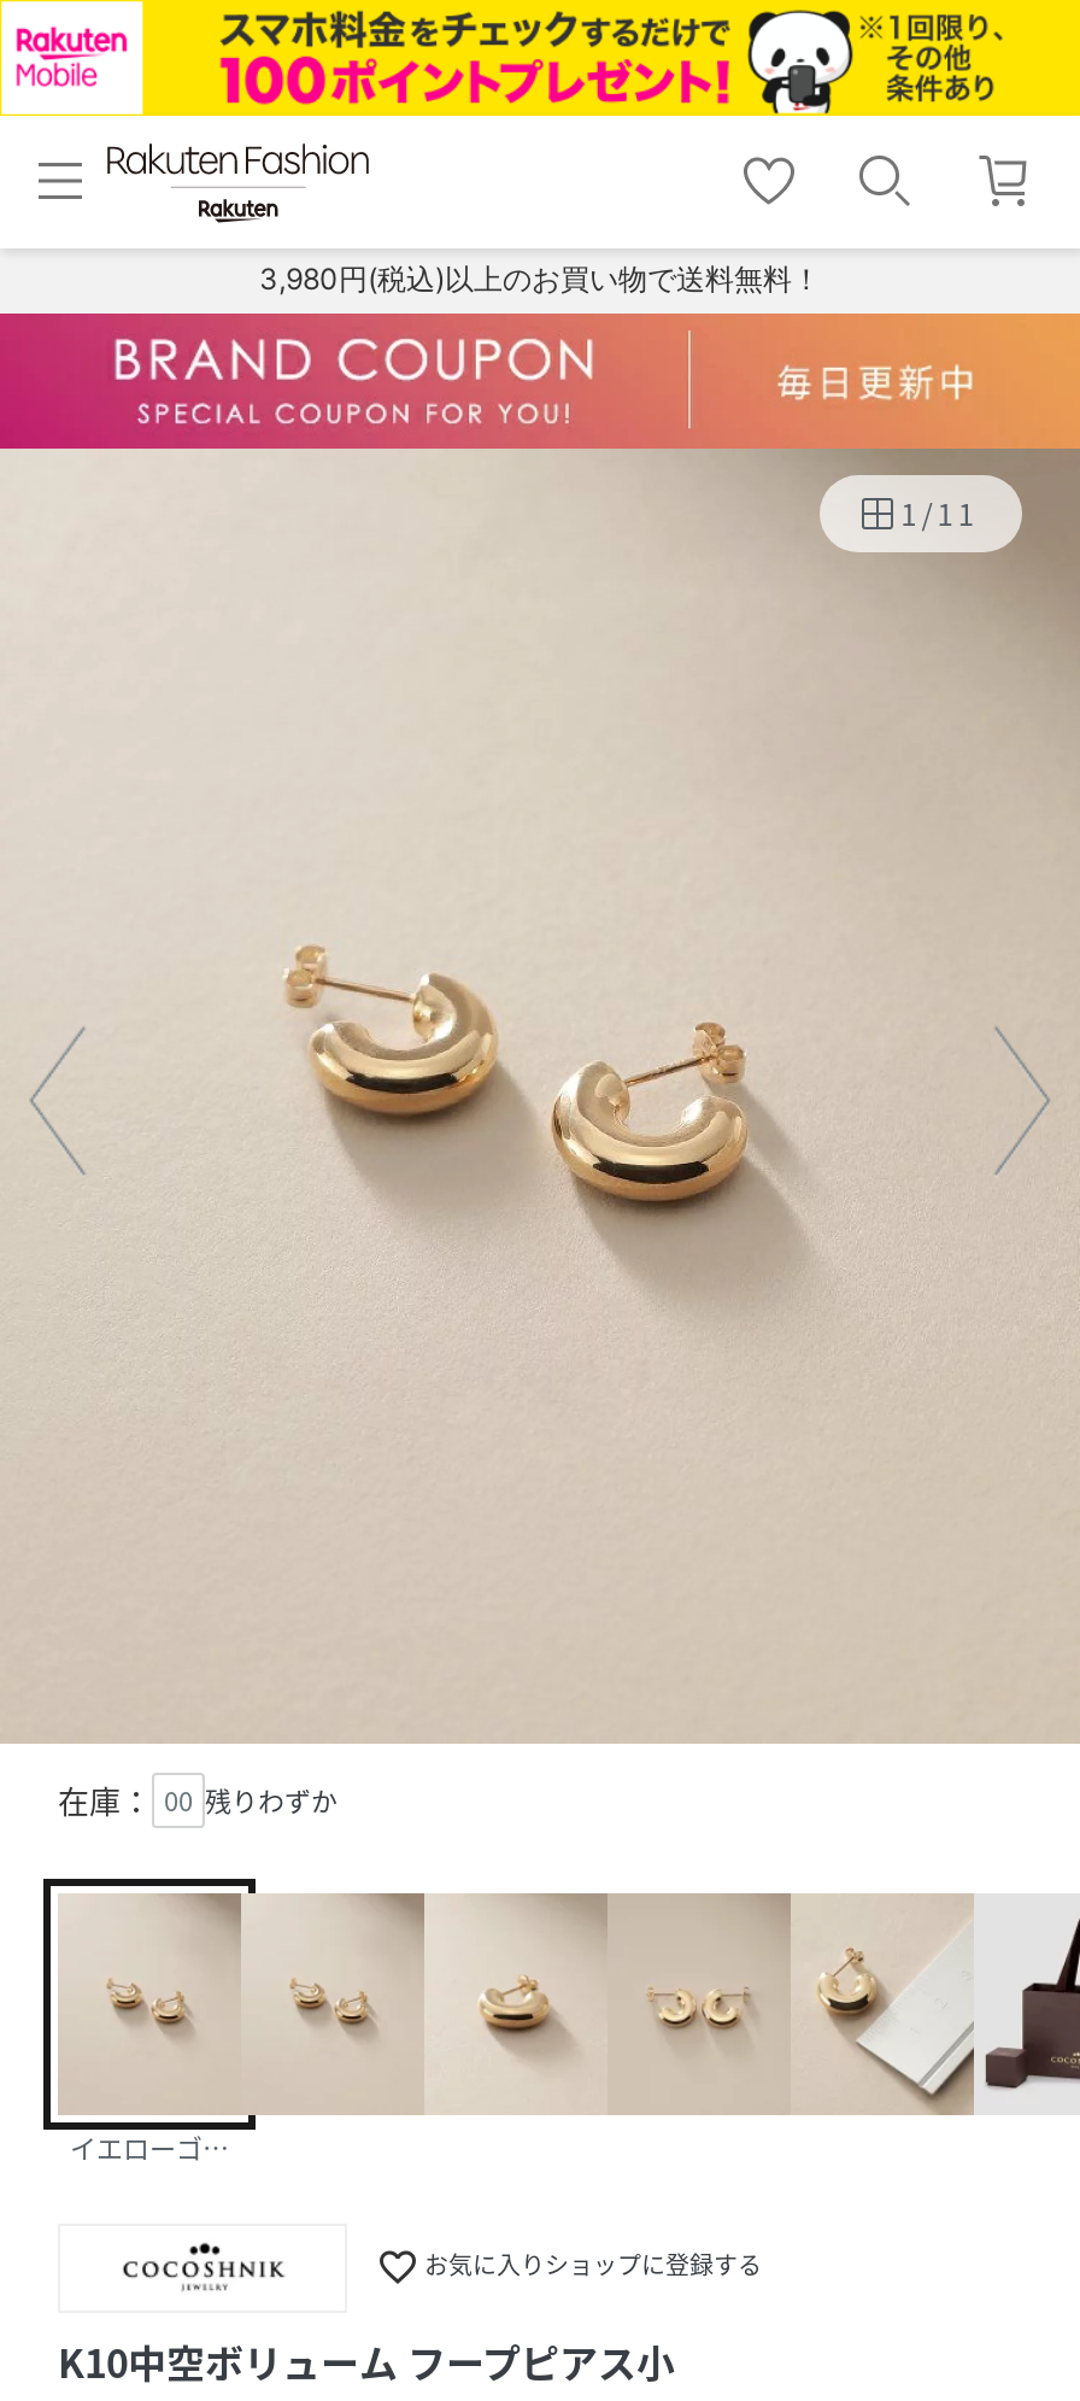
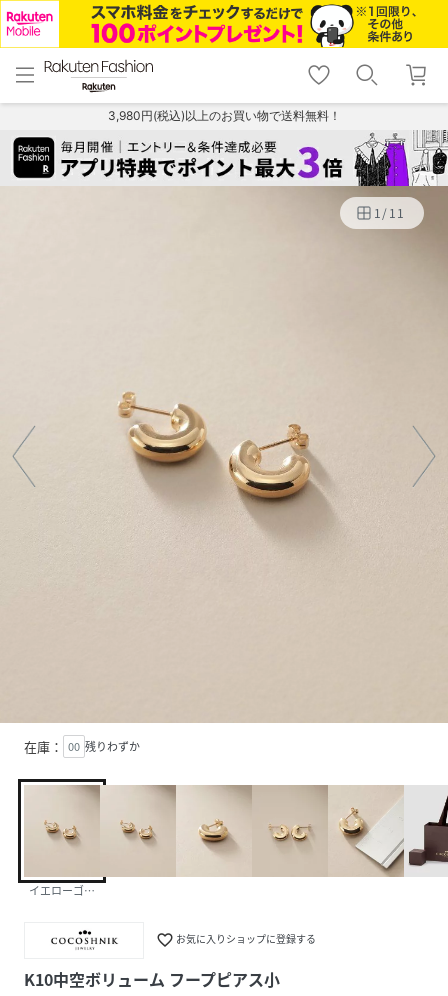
[7,311,1073,451] [image] -> [3,129,445,187] [image]

